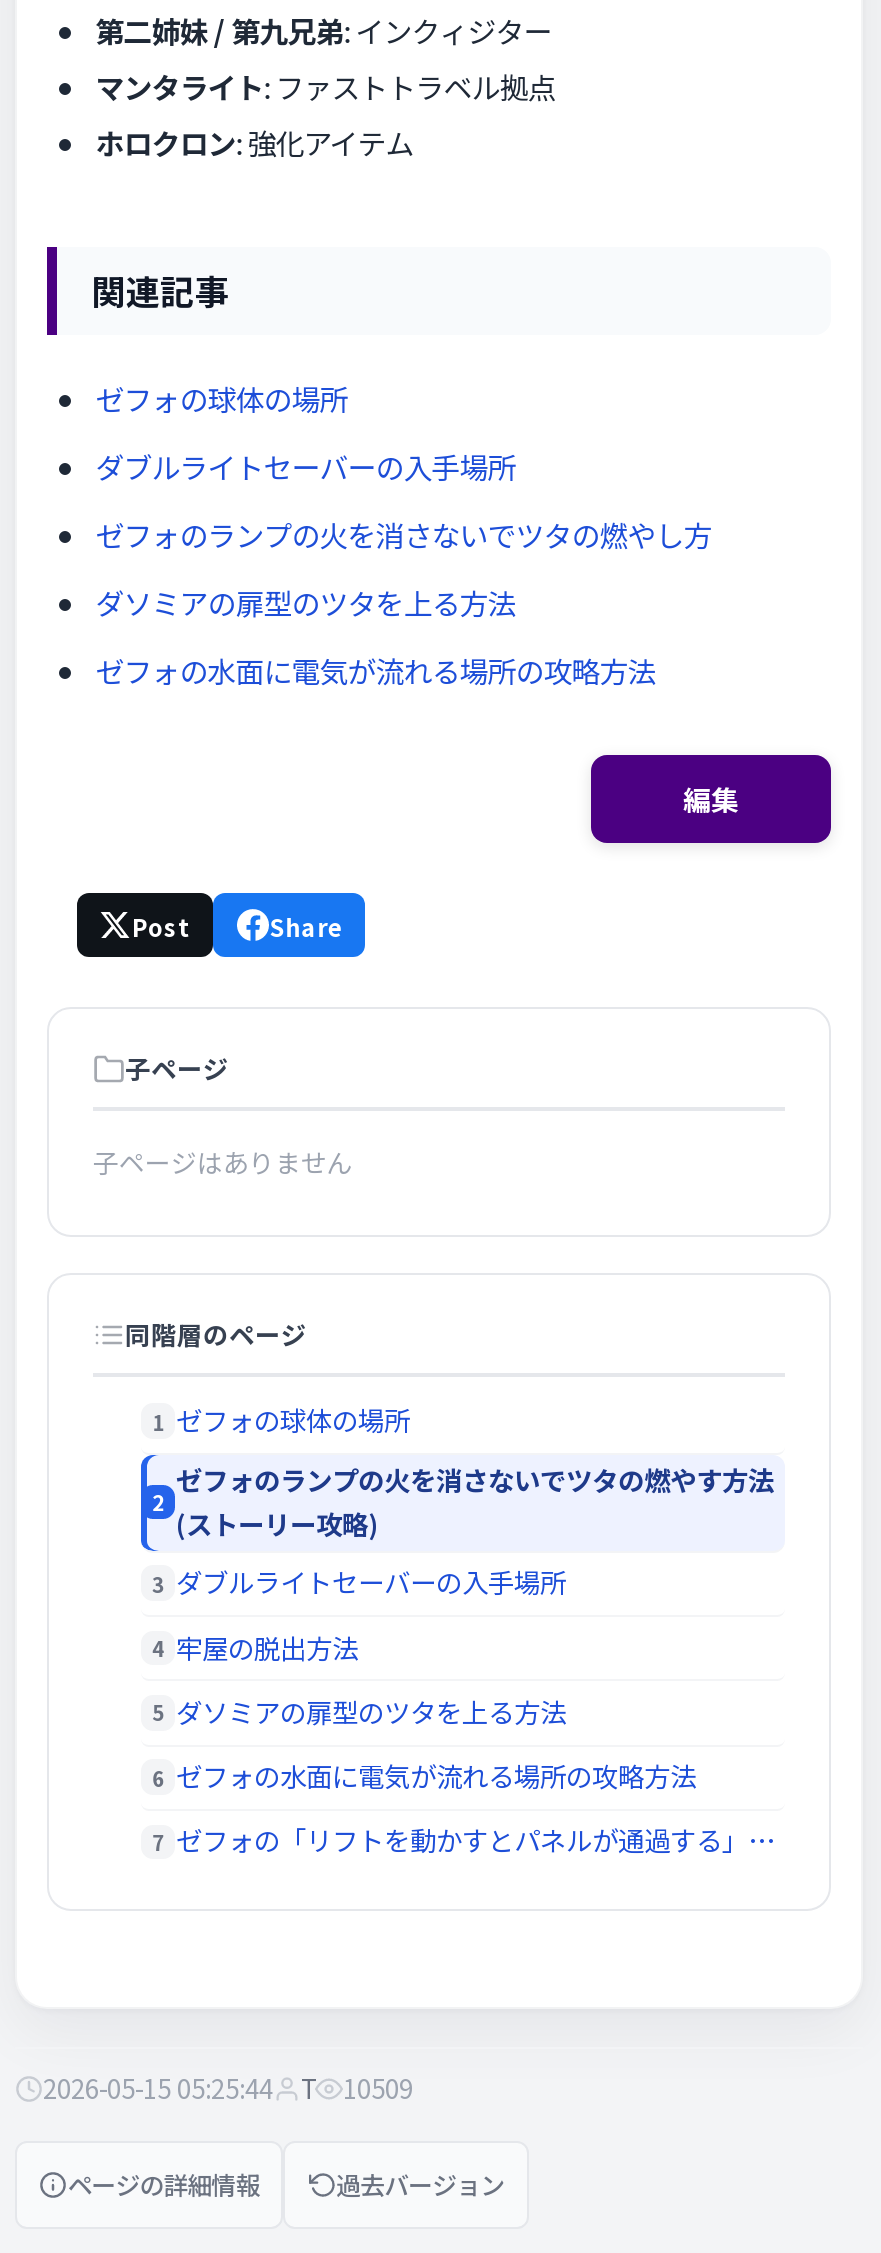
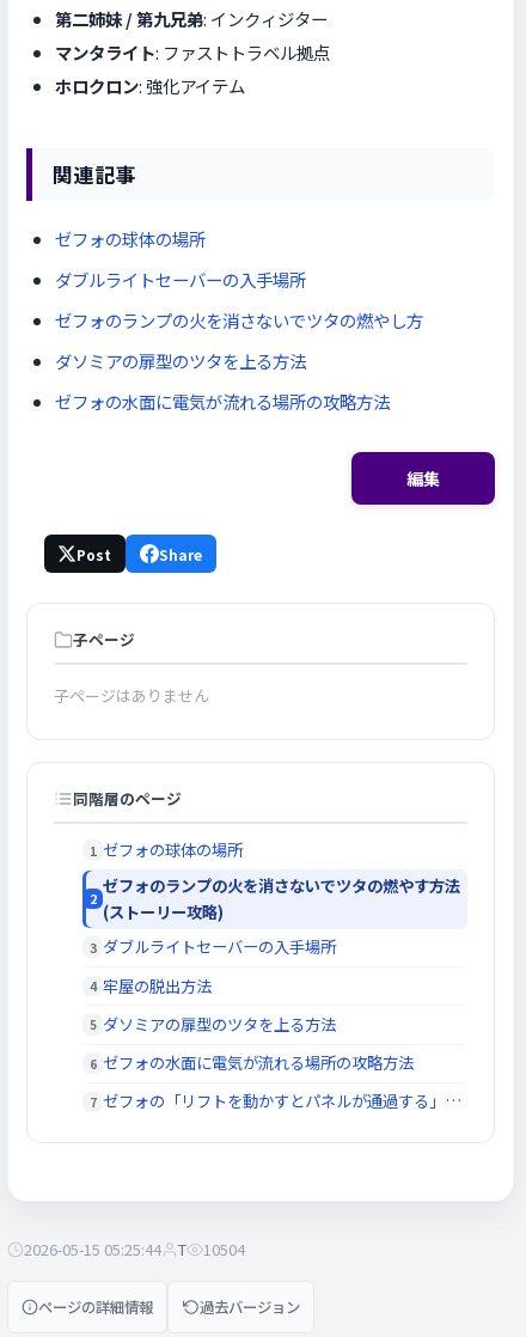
[43,2069,413,2107] 2026-05-15 05:25:44 T 10509 -> [24,1238,245,1260] 2026-05-15 05:25:44 T 10504

